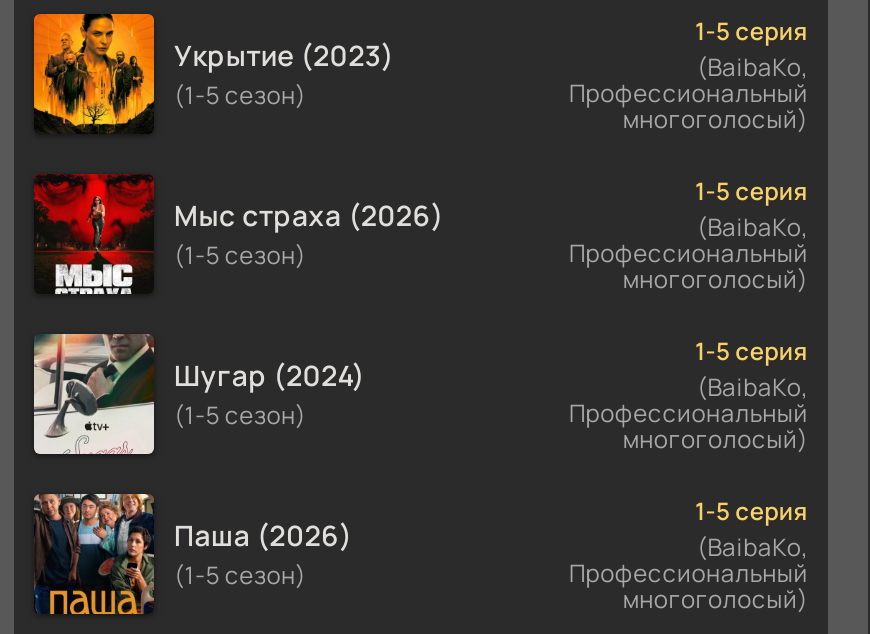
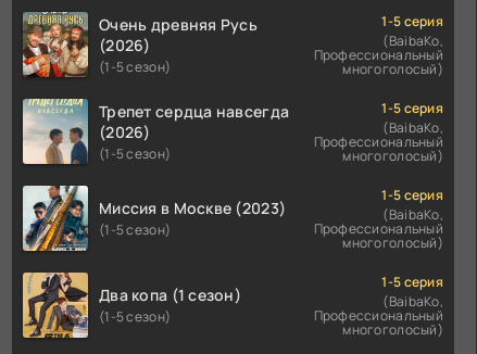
[32,12,394,134] [image] | Укрытие (2023) -> [22,11,258,78] [image] | Очень древняя Русь | (2026)
[34,172,444,294] [image] | Мыс страха (2026) -> [22,98,289,165] [image] | Трепет сердца навсегда | (2026)
[34,332,365,456] [image] | Шугар (2024) -> [22,185,286,252] [image] | Миссия в Москве (2023)
[34,492,352,616] [image] | Паша (2026) -> [22,271,241,339] [image] | Два копа (1 сезон)

